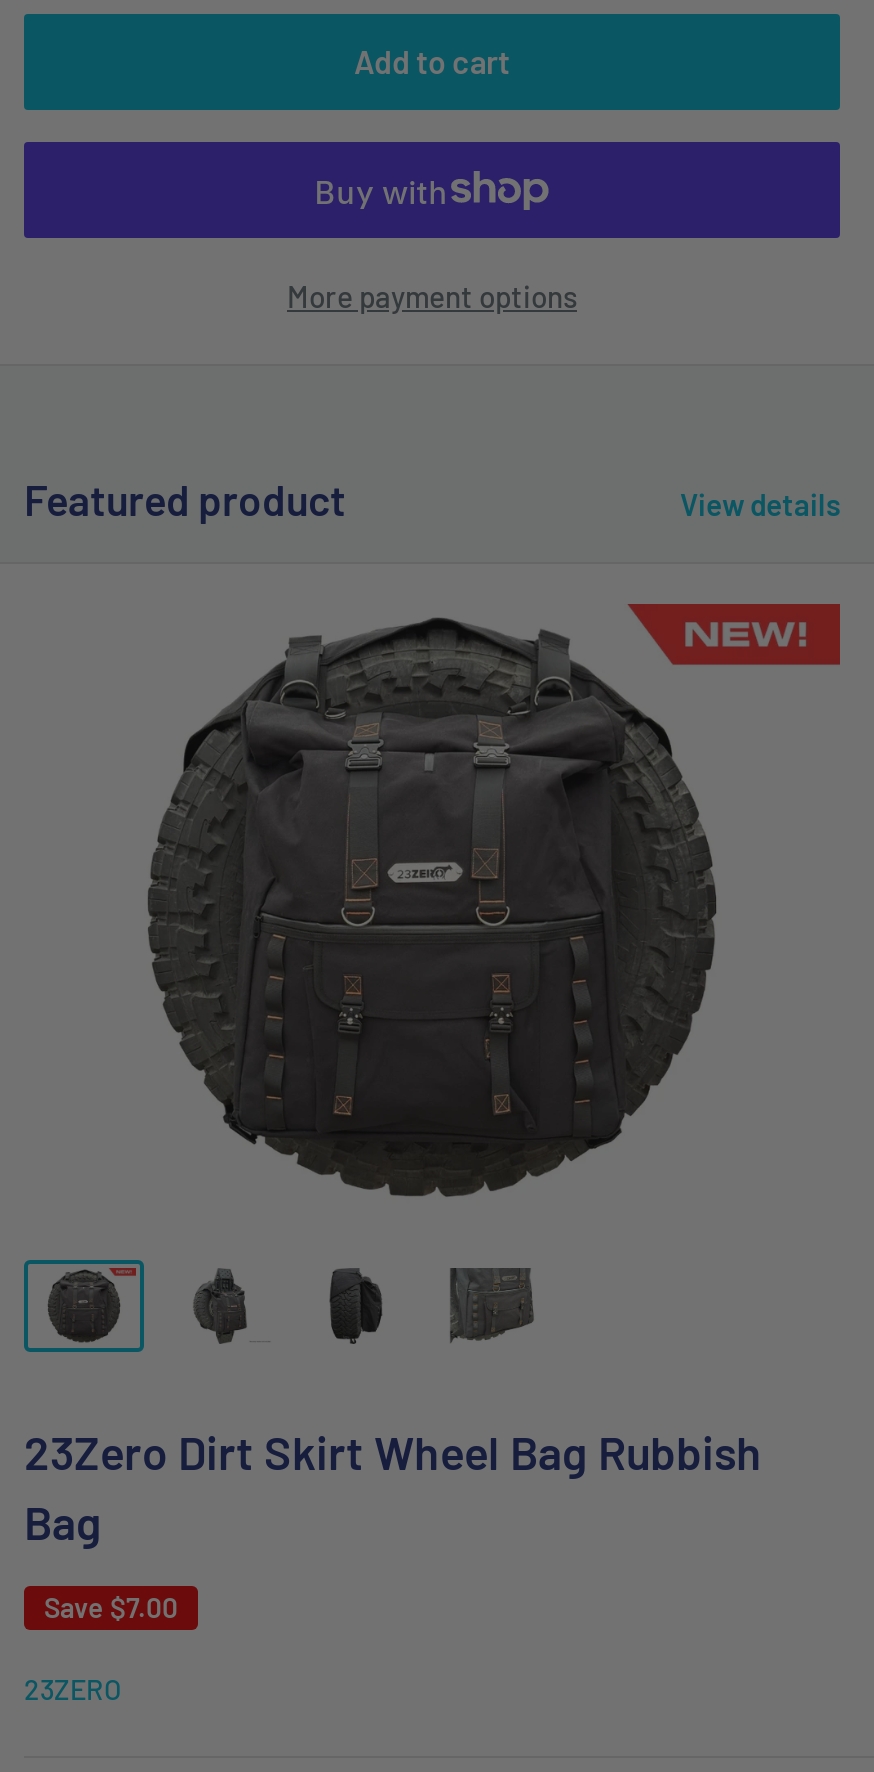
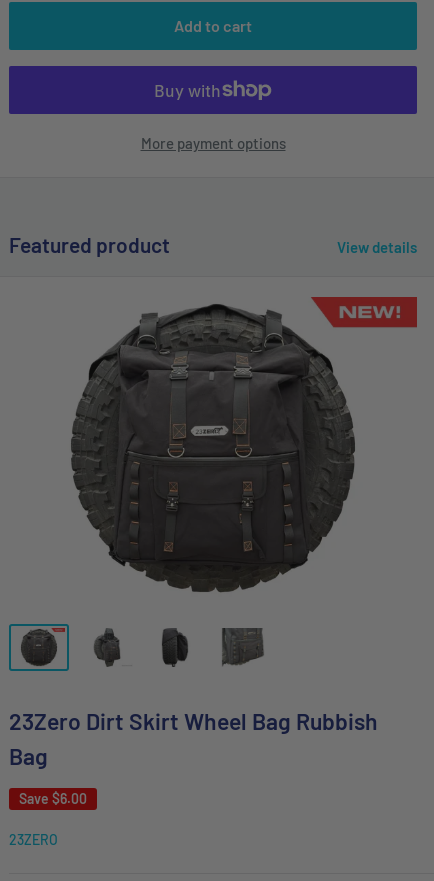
[44,1590,178,1624] Save $7.00 -> [19,790,87,807] Save $6.00

